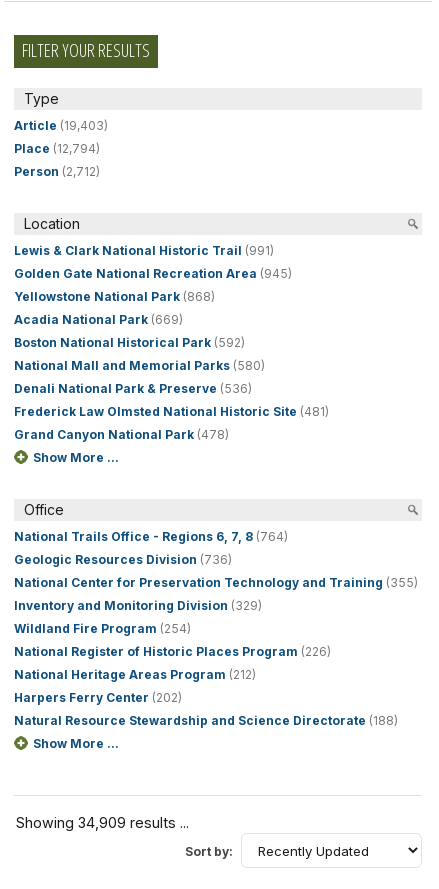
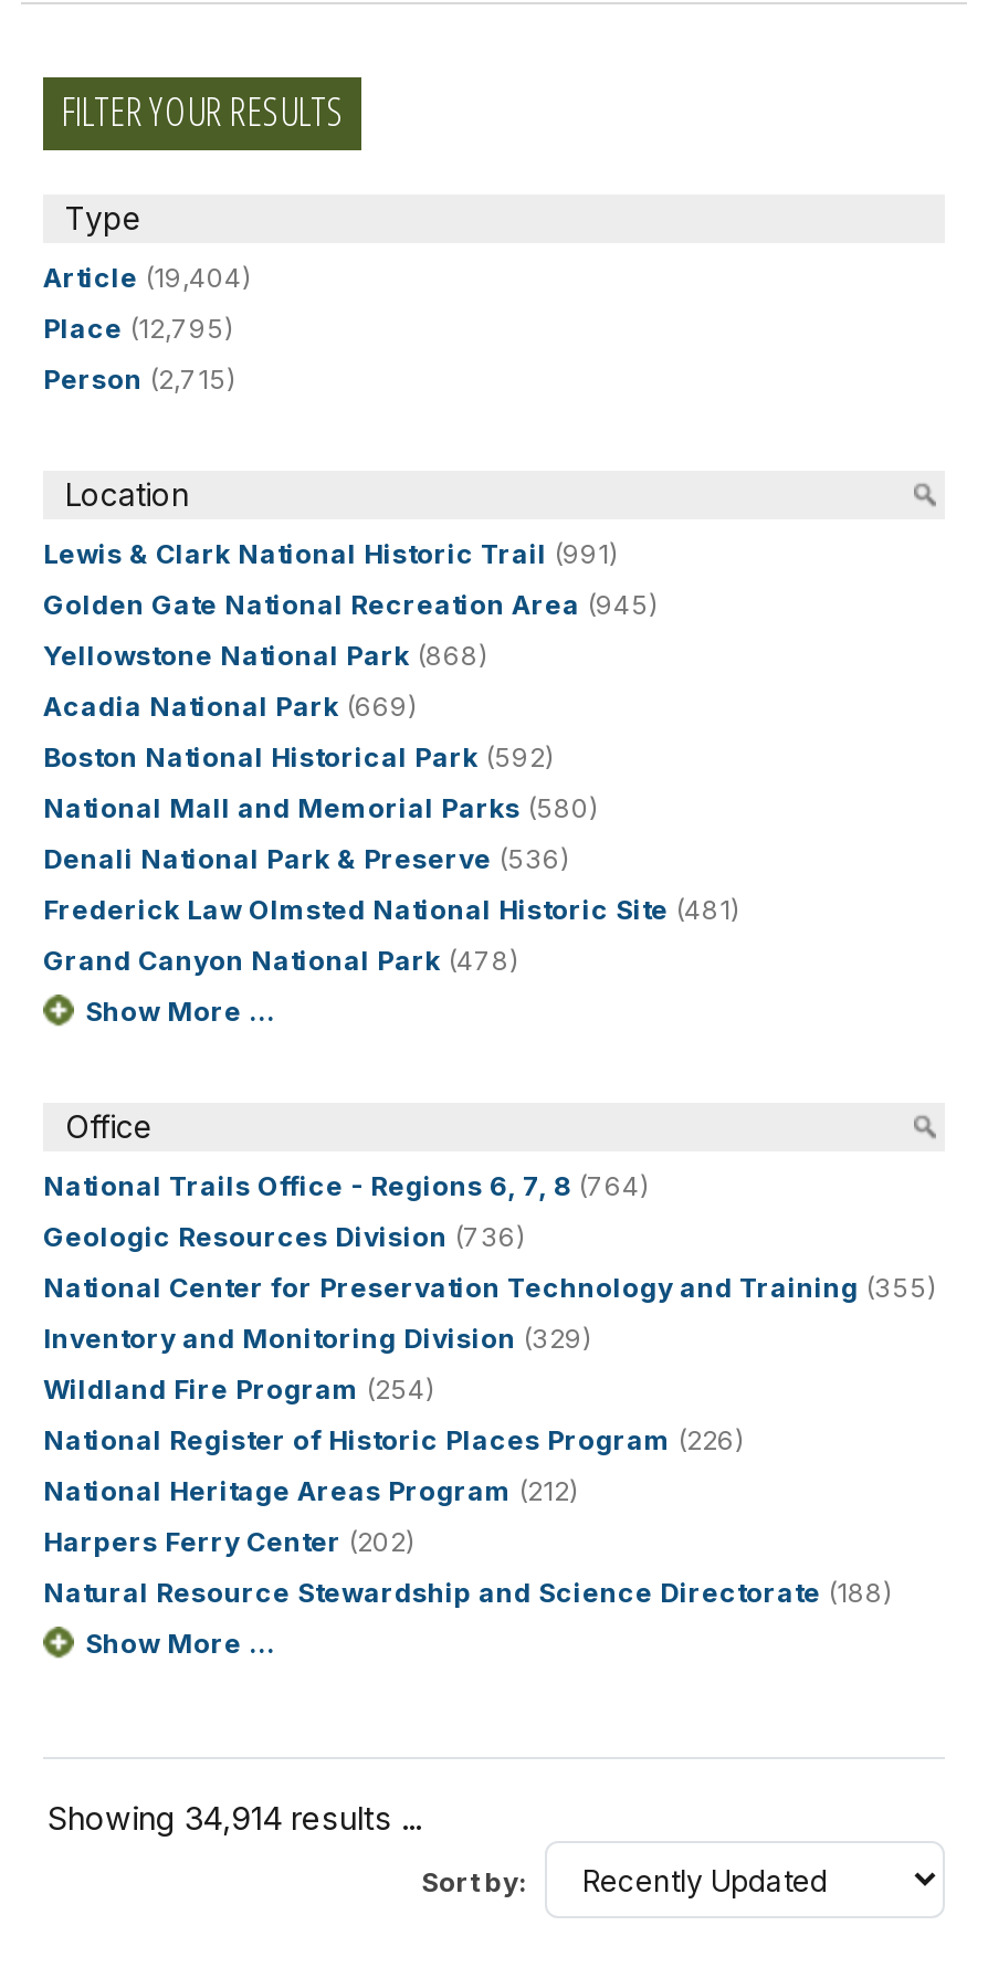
[14,118,108,133] Article (19,403) -> [43,261,251,294] Article (19,404)
[14,141,100,156] Place (12,794) -> [43,312,233,345] Place (12,795)
[14,164,100,179] Person (2,712) -> [43,363,235,396] Person (2,715)
[16,814,189,831] Showing 34,909 results ... -> [48,1799,421,1837] Showing 34,914 results ...

